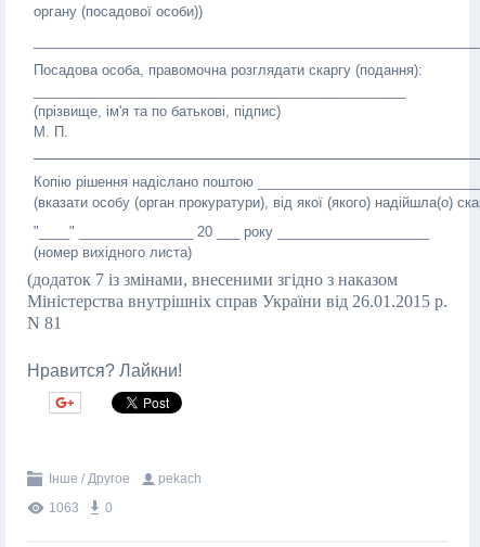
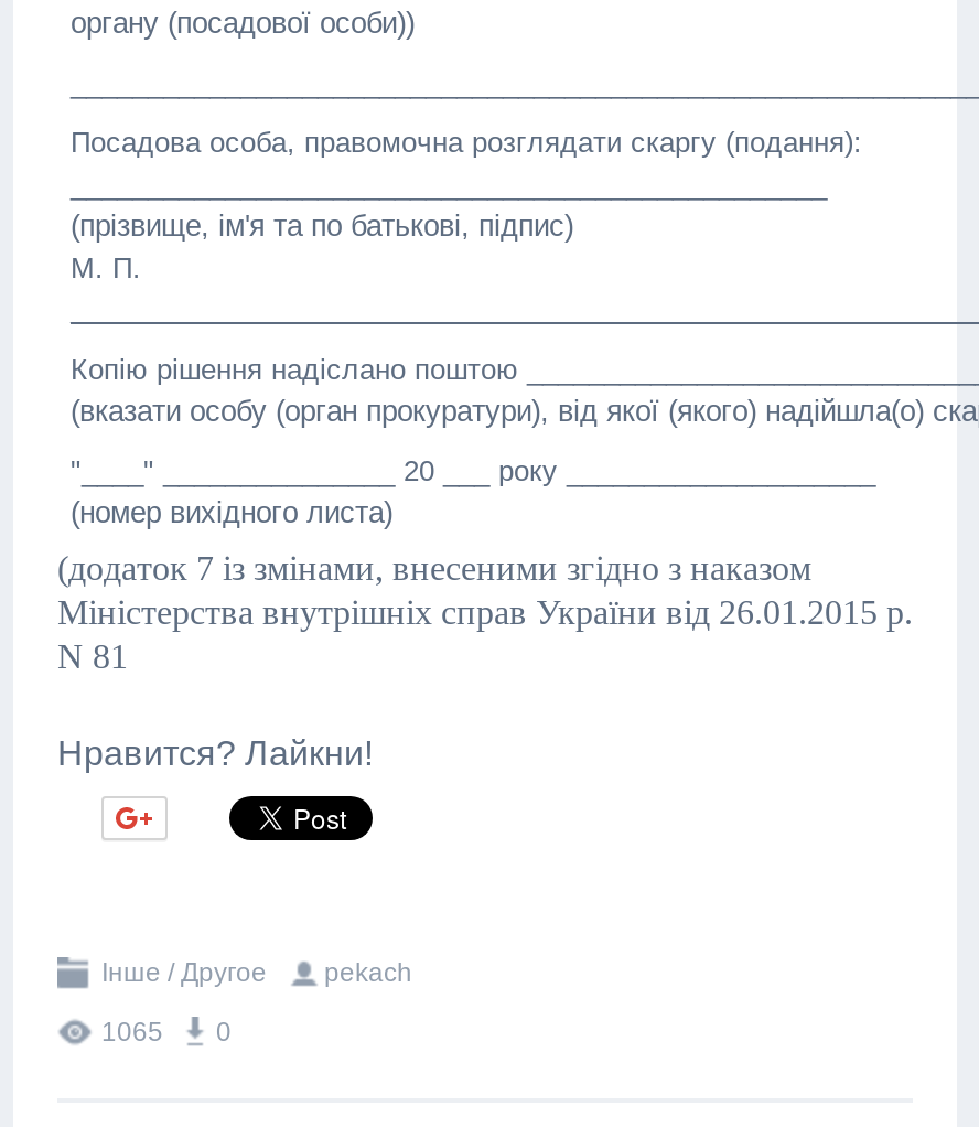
[49,500,113,516] 1063 0 -> [101,1017,232,1048] 1065 0

